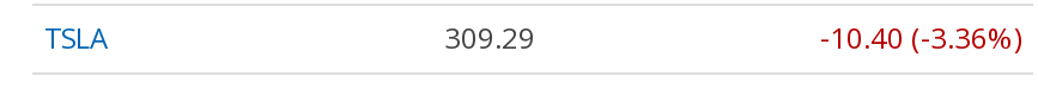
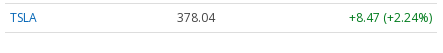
[444,18,1021,58] 309.29 | -10.40 (-3.36%) -> [177,9,432,26] 378.04 | +8.47 (+2.24%)

